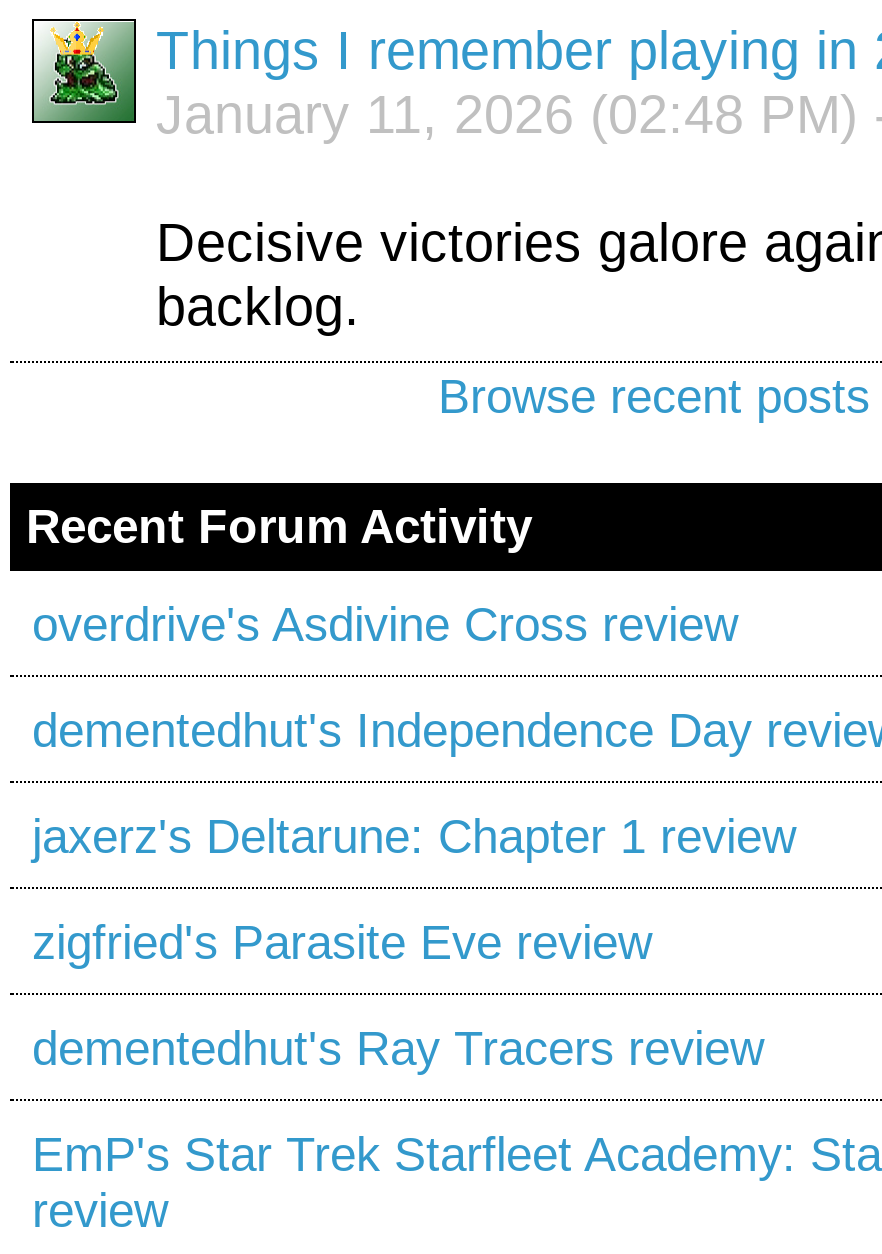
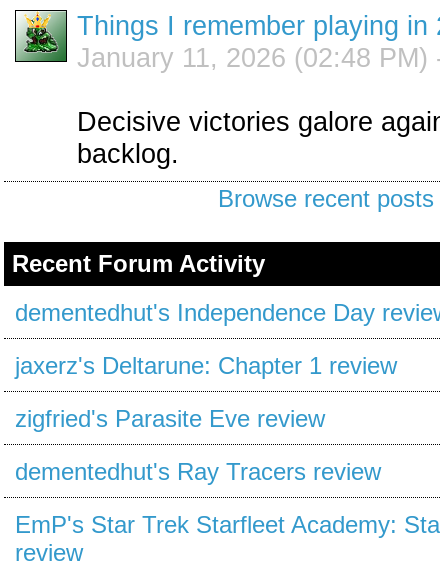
[32,597,738,651] overdrive's Asdivine Cross review -> none

